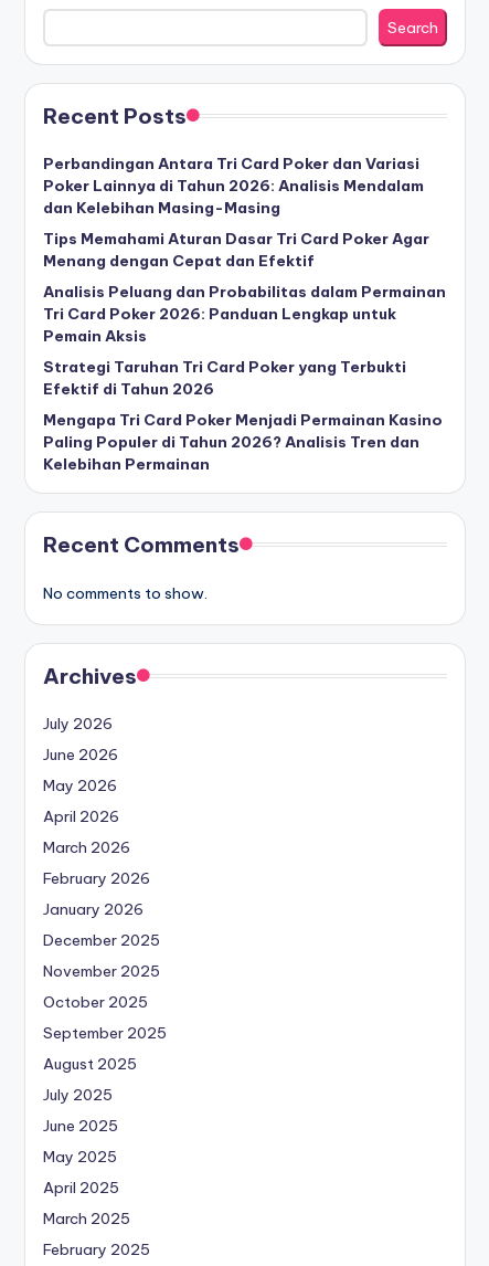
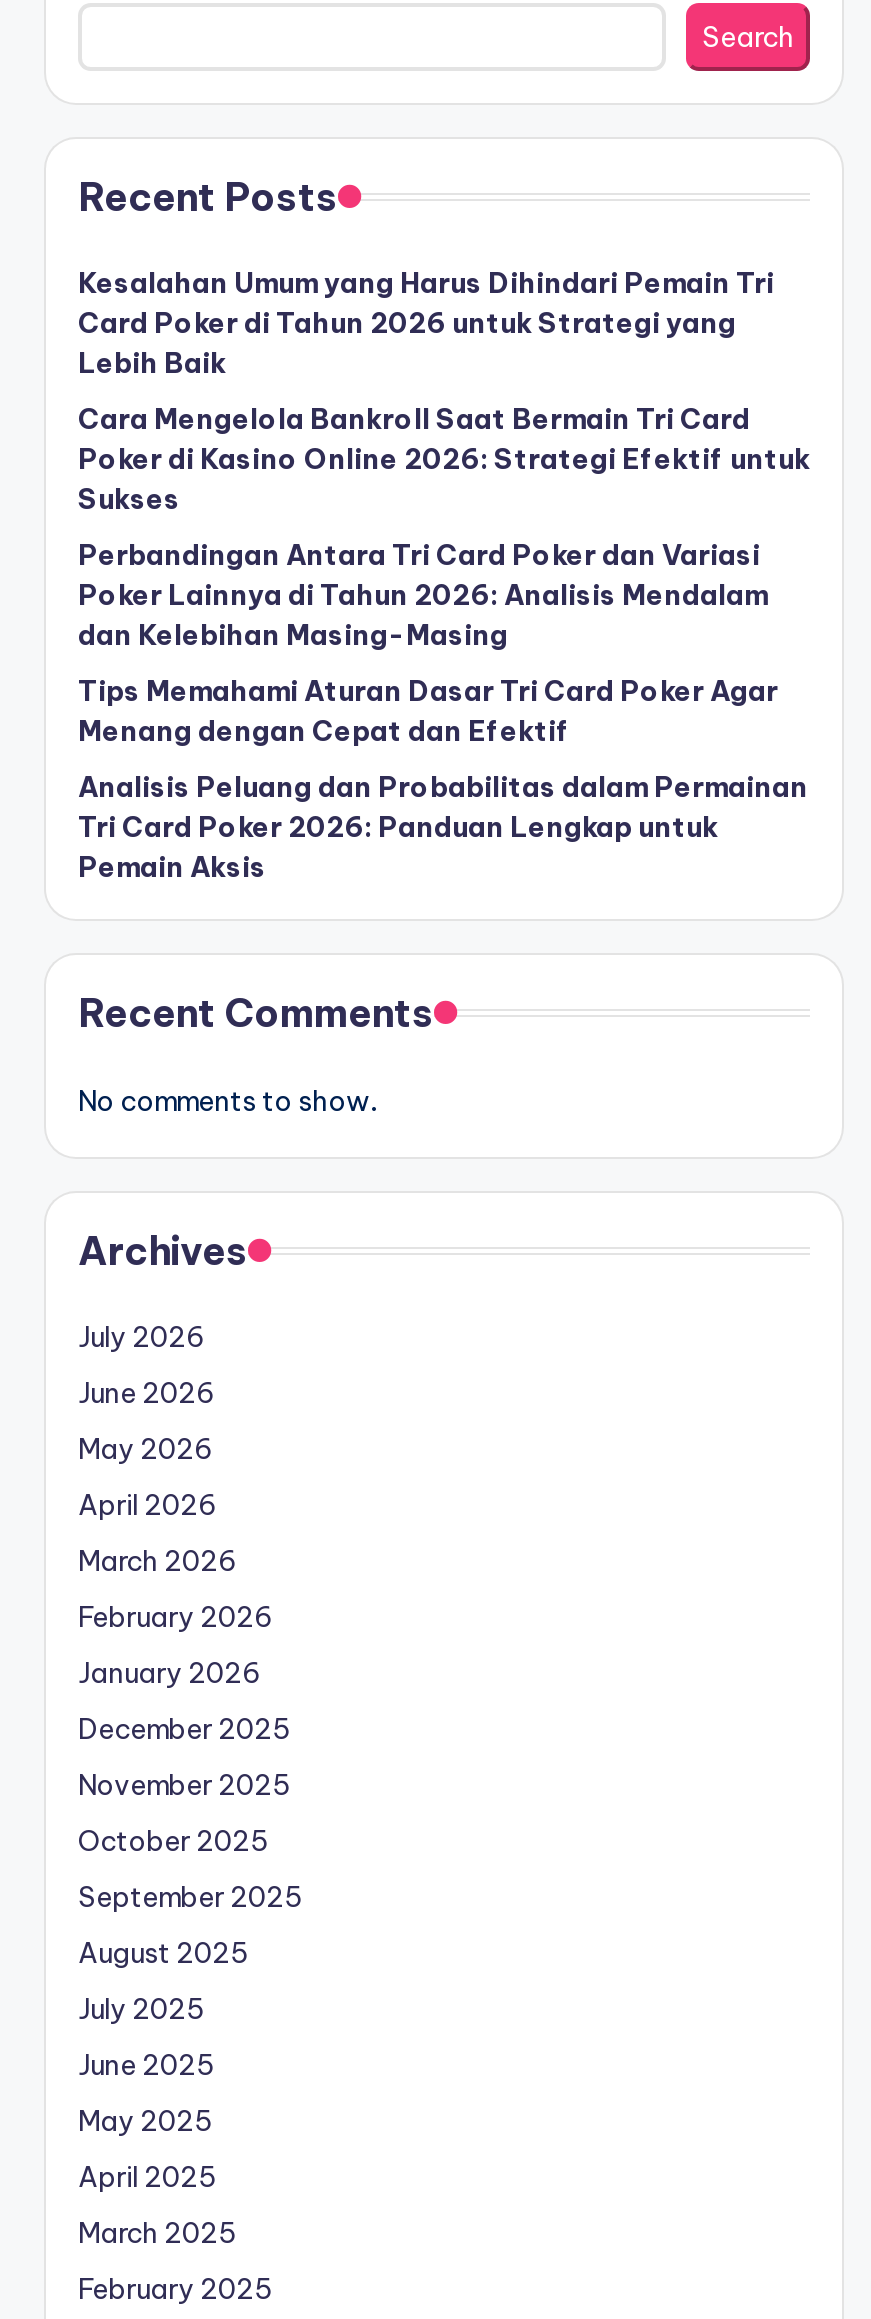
none -> [78,265,810,517] Kesalahan Umum yang Harus Dihindari Pemain Tri | Card Poker di Tahun 2026 untuk Strategi yang | Lebih Baik | Cara Mengelola Bankroll Saat Bermain Tri Card | Poker di Kasino Online 2026: Strategi Efektif untuk | Sukses
moved [43,153,446,346] -> [78,537,808,885]: Perbandingan Antara Tri Card Poker dan Variasi | Poker Lainnya di Tahun 2026: Analisis Mendalam | dan Kelebihan Masing-Masing | Tips Memahami Aturan Dasar Tri Card Poker Agar | Menang dengan Cepat dan Efektif | Analisis Peluang dan Probabilitas dalam Permainan | Tri Card Poker 2026: Panduan Lengkap untuk | Pemain Aksis
[43,357,443,474] Strategi Taruhan Tri Card Poker yang Terbukti | Efektif di Tahun 2026 | Mengapa Tri Card Poker Menjadi Permainan Kasino | Paling Populer di Tahun 2026? Analisis Tren dan | Kelebihan Permainan -> none

